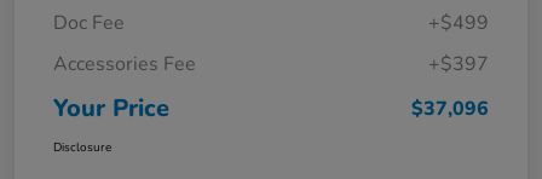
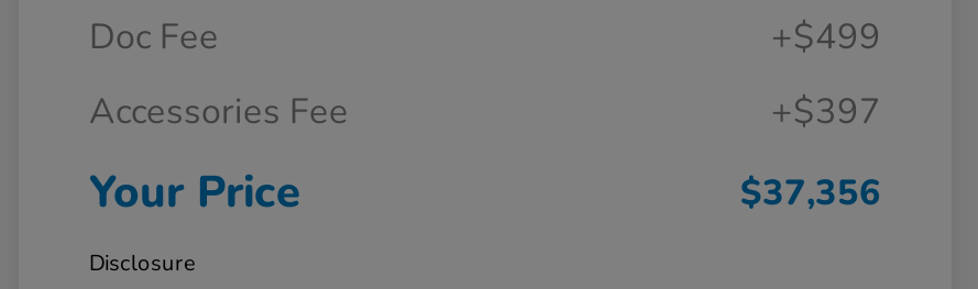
[411,95,489,122] $37,096 -> [740,169,881,217] $37,356

